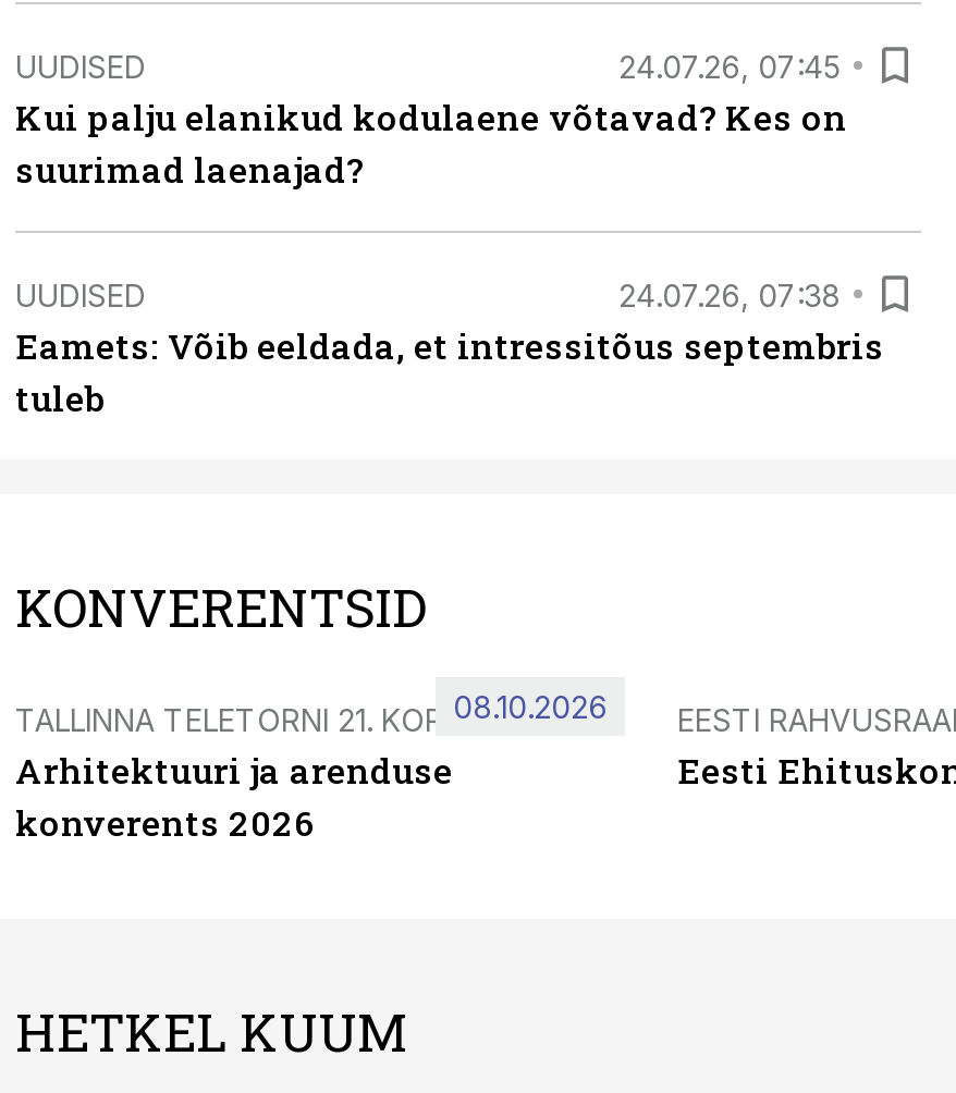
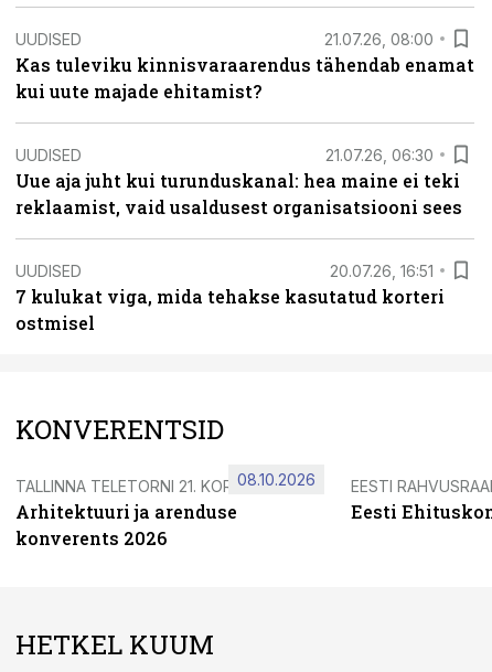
[15,47,847,192] 24.07.26, 07:45 | Kui palju elanikud kodulaene võtavad? Kes on | suurimad laenajad? -> [15,29,474,103] 21.07.26, 08:00 | Kas tuleviku kinnisvaraarendus tähendab enamat | kui uute majade ehitamist?
[15,275,884,420] 24.07.26, 07:38 | Eamets: Võib eeldada, et intressitõus septembris | tuleb -> [15,145,462,334] 21.07.26, 06:30 | Uue aja juht kui turunduskanal: hea maine ei teki | reklaamist, vaid usaldusest organisatsiooni sees | UUDISED | 20.07.26, 16:51 | 7 kulukat viga, mida tehakse kasutatud korteri | ostmisel

